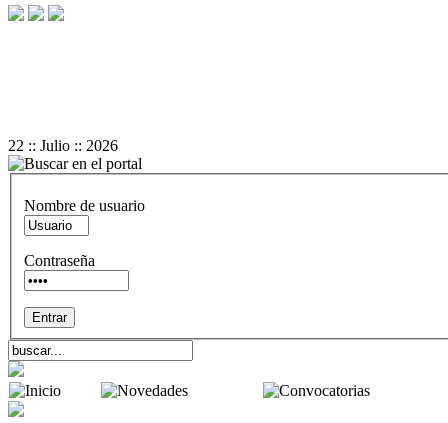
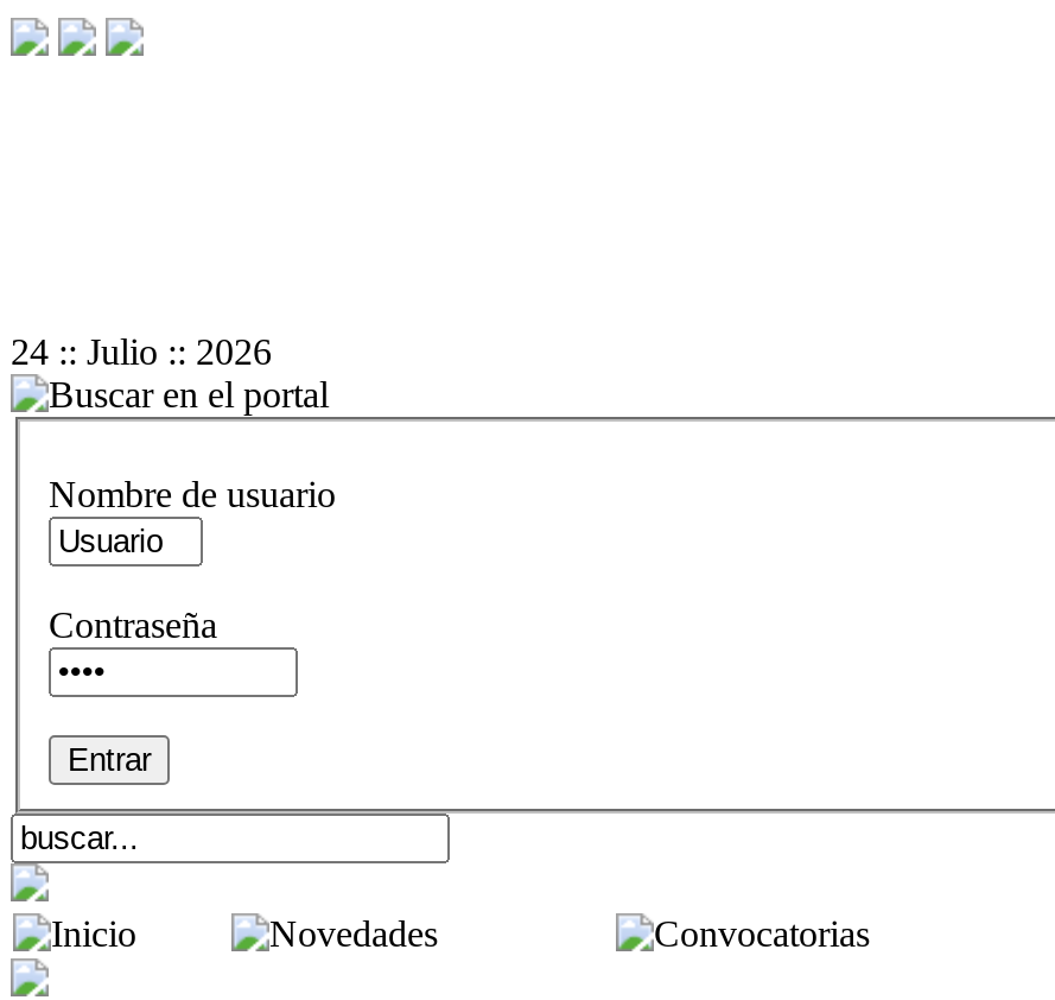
[8,137,118,154] 22 :: Julio :: 2026 -> [11,332,272,372] 24 :: Julio :: 2026

